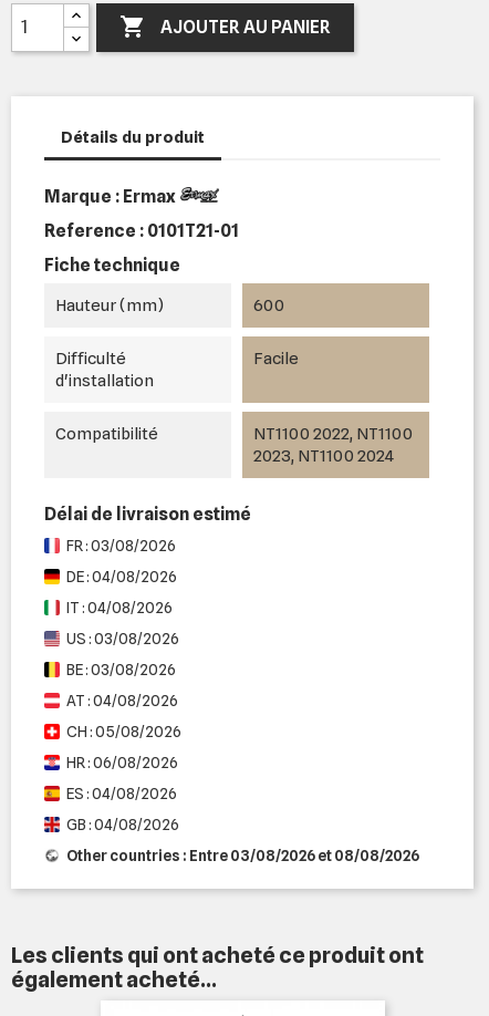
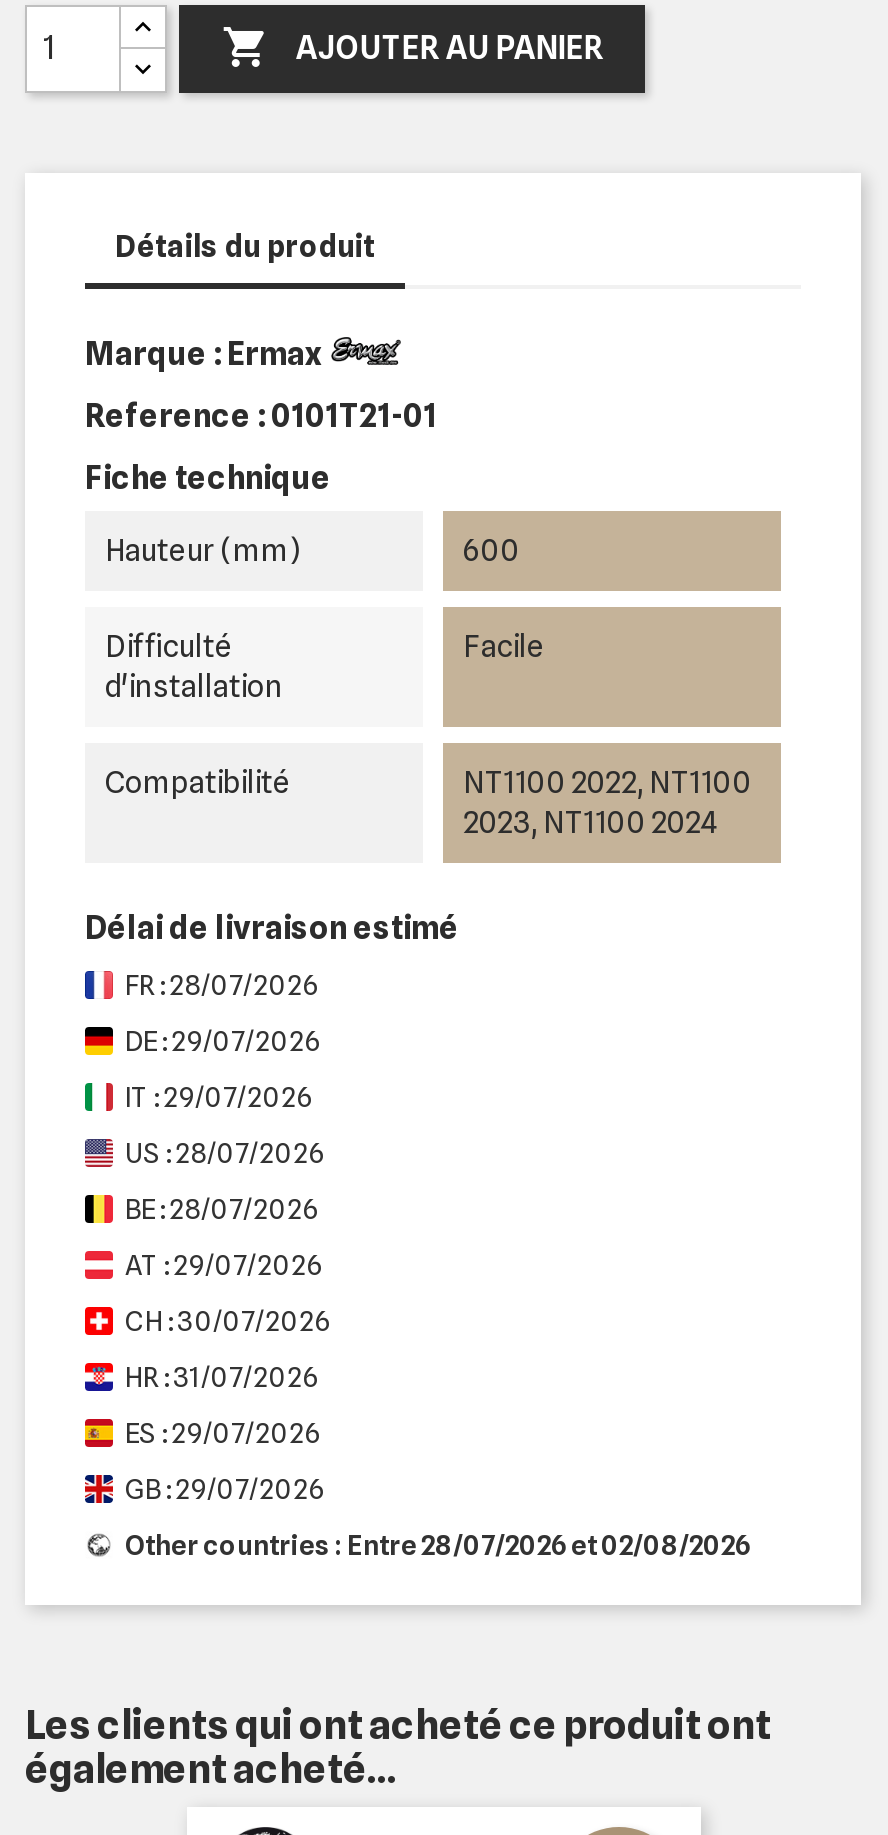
[66,536,176,554] FR : 03/08/2026 -> [125,968,319,1000] FR : 28/07/2026
[66,567,177,585] DE : 04/08/2026 -> [125,1024,321,1056] DE : 29/07/2026
[66,598,173,616] IT : 04/08/2026 -> [125,1080,313,1112] IT : 29/07/2026
[66,629,179,647] US : 03/08/2026 -> [125,1136,325,1168] US : 28/07/2026
[66,660,176,678] BE : 03/08/2026 -> [125,1192,319,1224] BE : 28/07/2026
[66,691,178,709] AT : 04/08/2026 -> [125,1248,323,1280] AT : 29/07/2026
[66,722,181,740] CH : 05/08/2026 -> [125,1304,331,1336] CH : 30/07/2026
[66,753,178,771] HR : 06/08/2026 -> [125,1360,319,1392] HR : 31/07/2026
[66,784,177,802] ES : 04/08/2026 -> [125,1416,321,1448] ES : 29/07/2026
[66,815,179,833] GB : 04/08/2026 -> [125,1472,325,1504] GB : 29/07/2026
[66,846,419,864] Other countries : Entre 03/08/2026 et 08/08/2026 -> [125,1528,751,1560] Other countries : Entre 28/07/2026 et 02/08/2026

